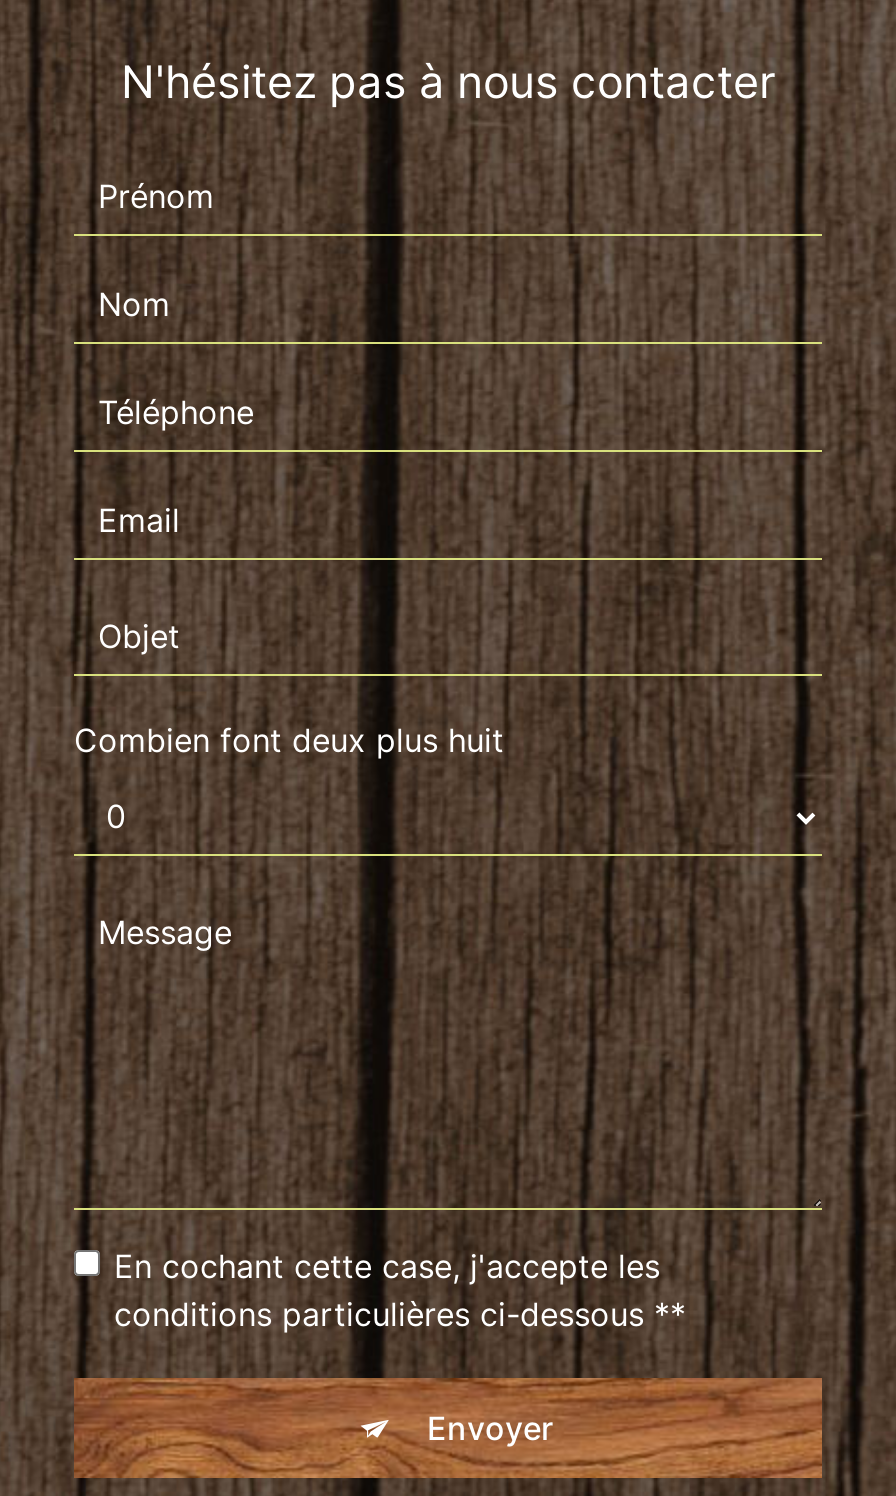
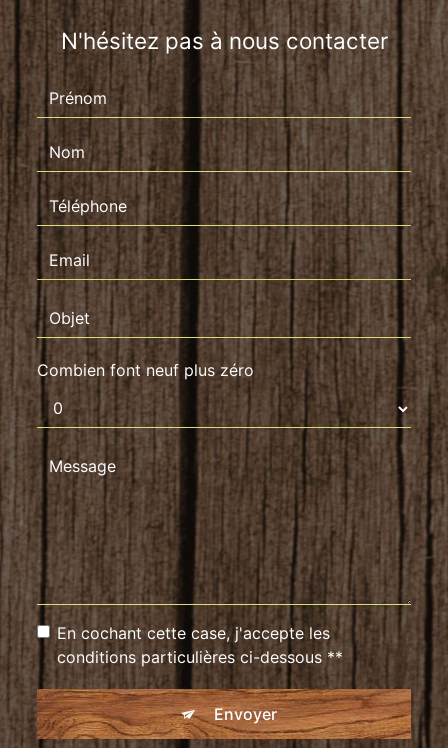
[74,719,504,759] Combien font deux plus huit -> [37,360,254,380] Combien font neuf plus zéro

